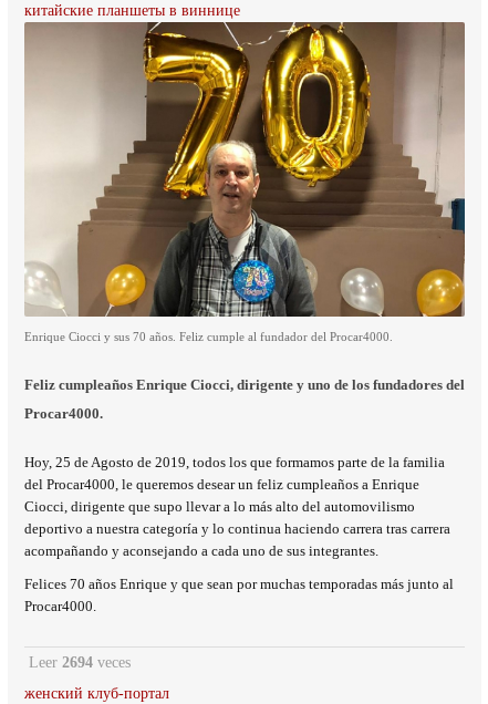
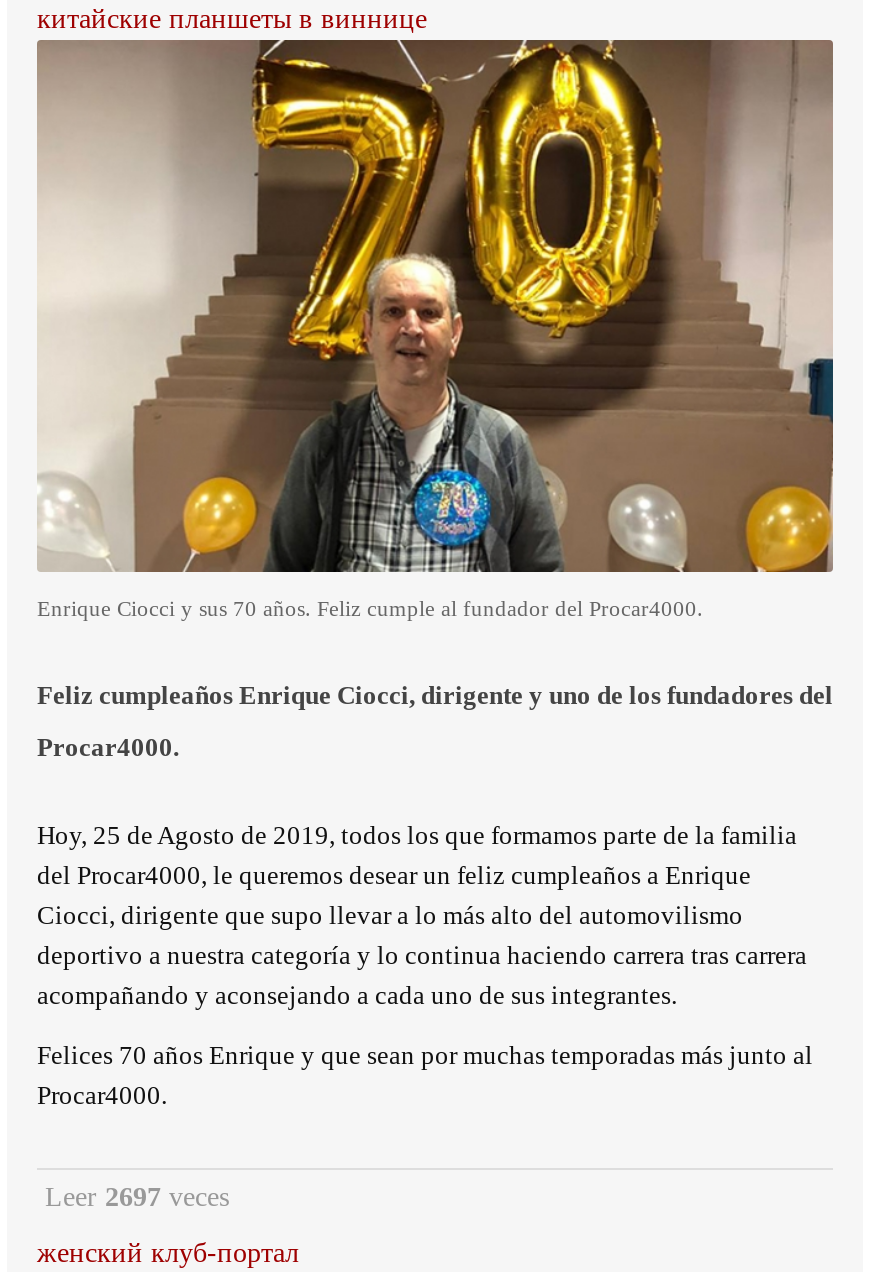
[29,654,131,670] Leer 2694 veces -> [45,1181,229,1211] Leer 2697 veces

